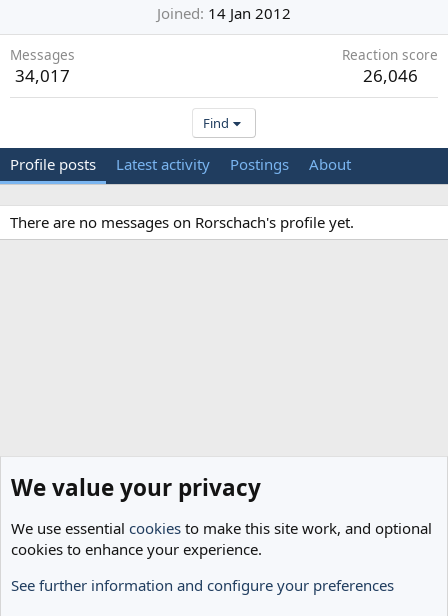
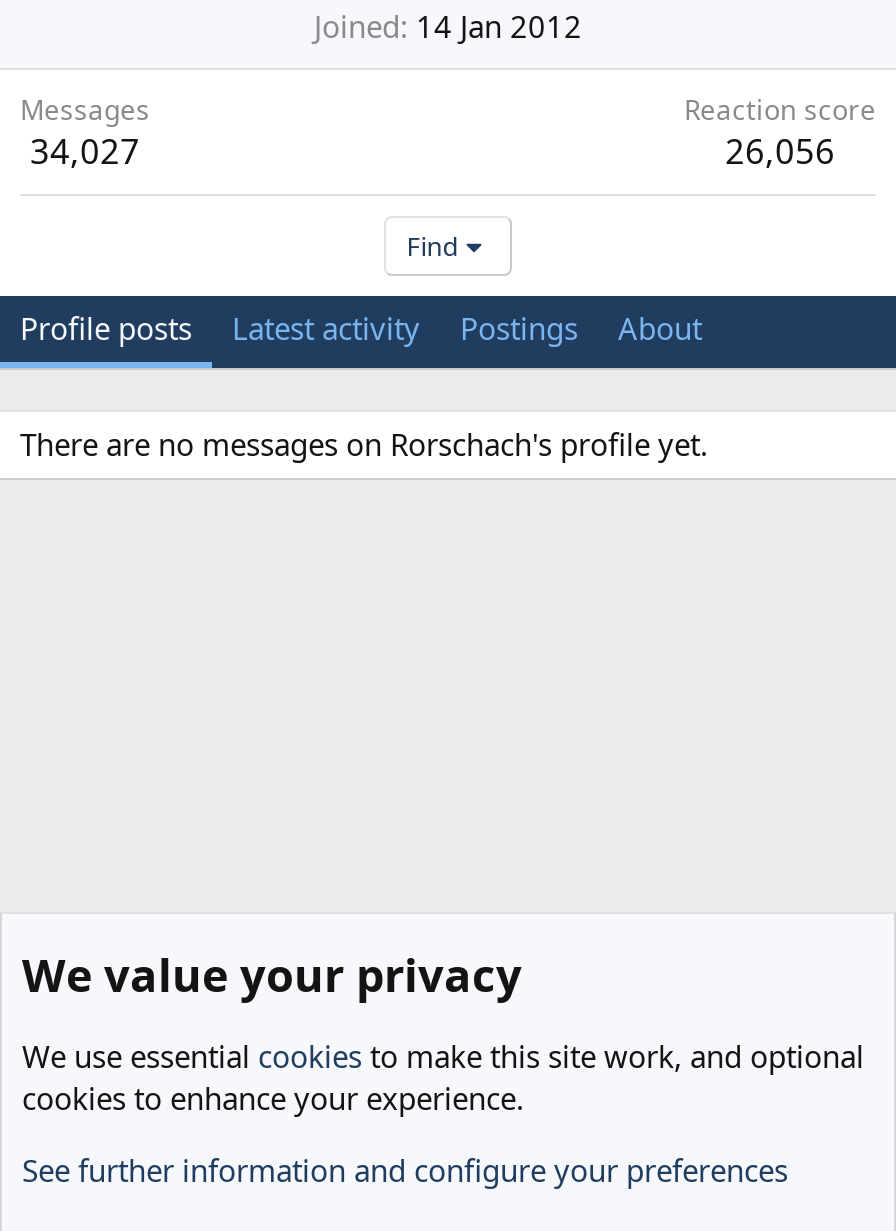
[15,64,70,87] 34,017 -> [30,128,140,174] 34,027
[362,64,417,87] 26,046 -> [725,128,835,174] 26,056

